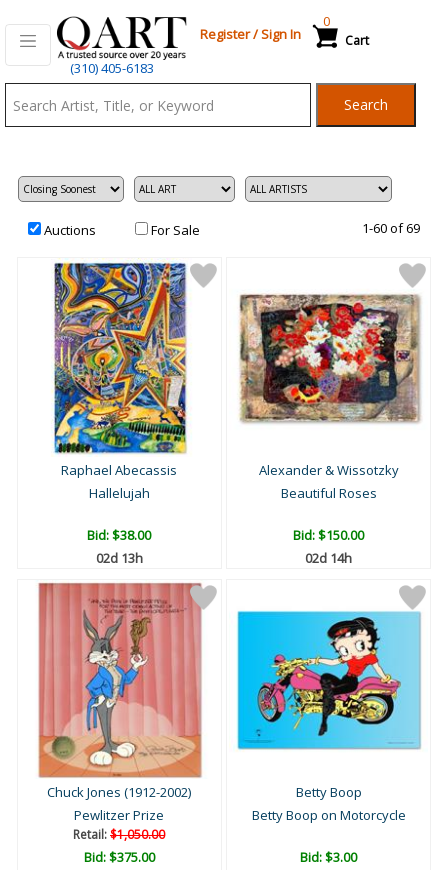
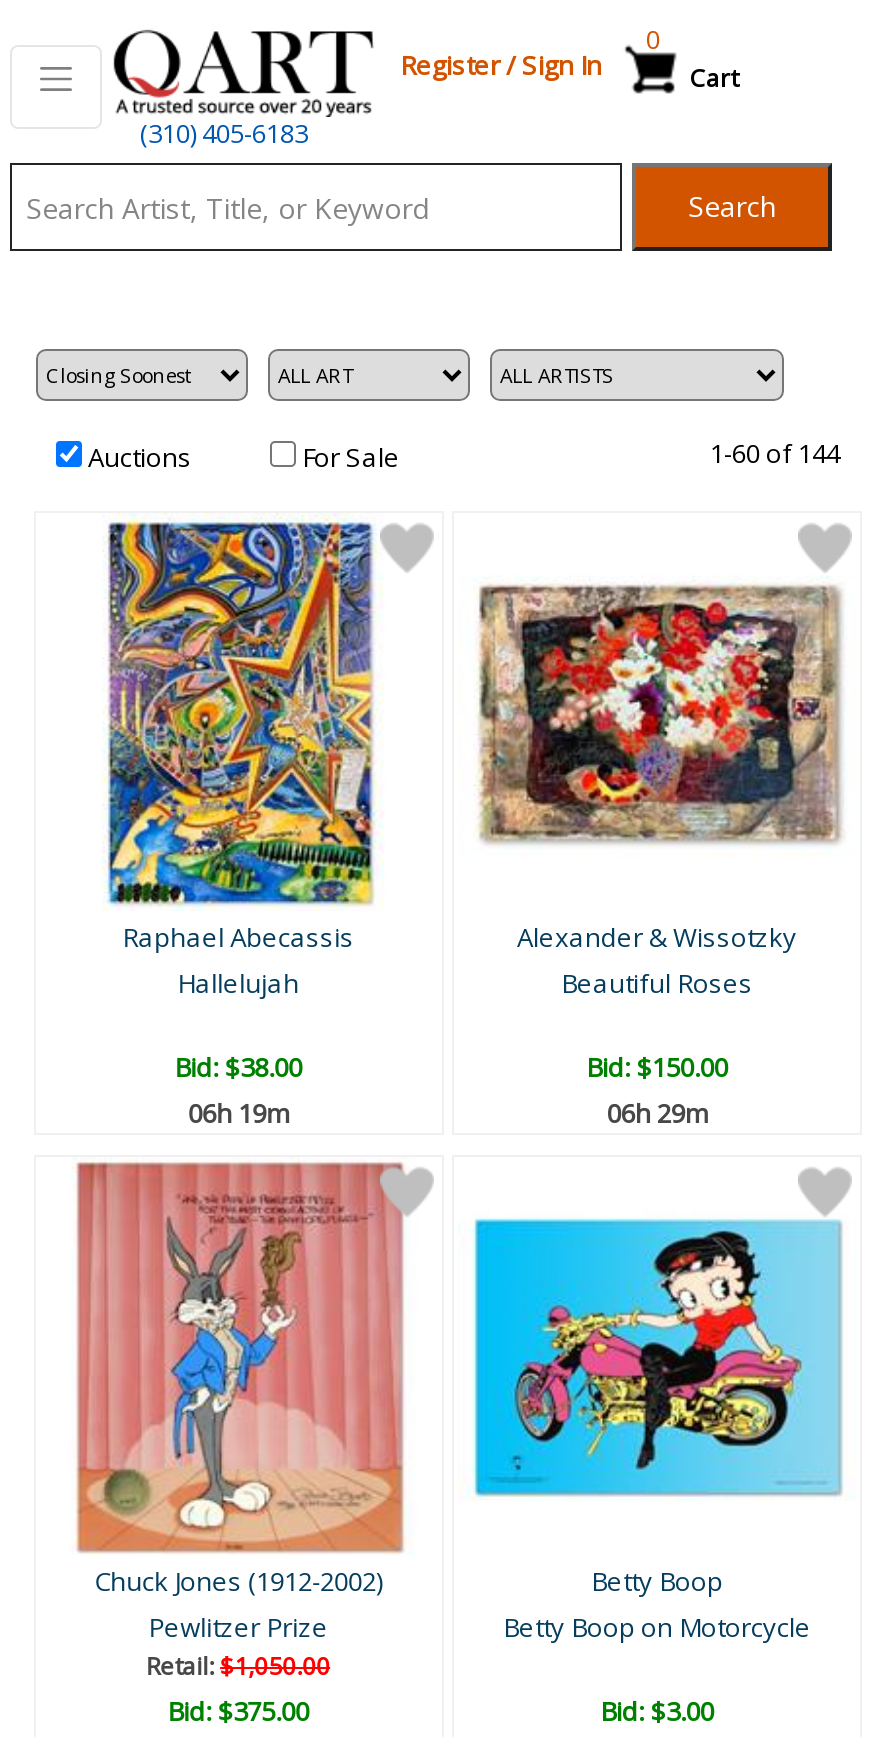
[362,219,420,237] 1-60 of 69 -> [710,436,840,472] 1-60 of 144
[96,549,143,567] 02d 13h -> [188,1096,288,1132] 06h 19m
[305,549,352,567] 02d 14h -> [607,1096,707,1132] 06h 29m

